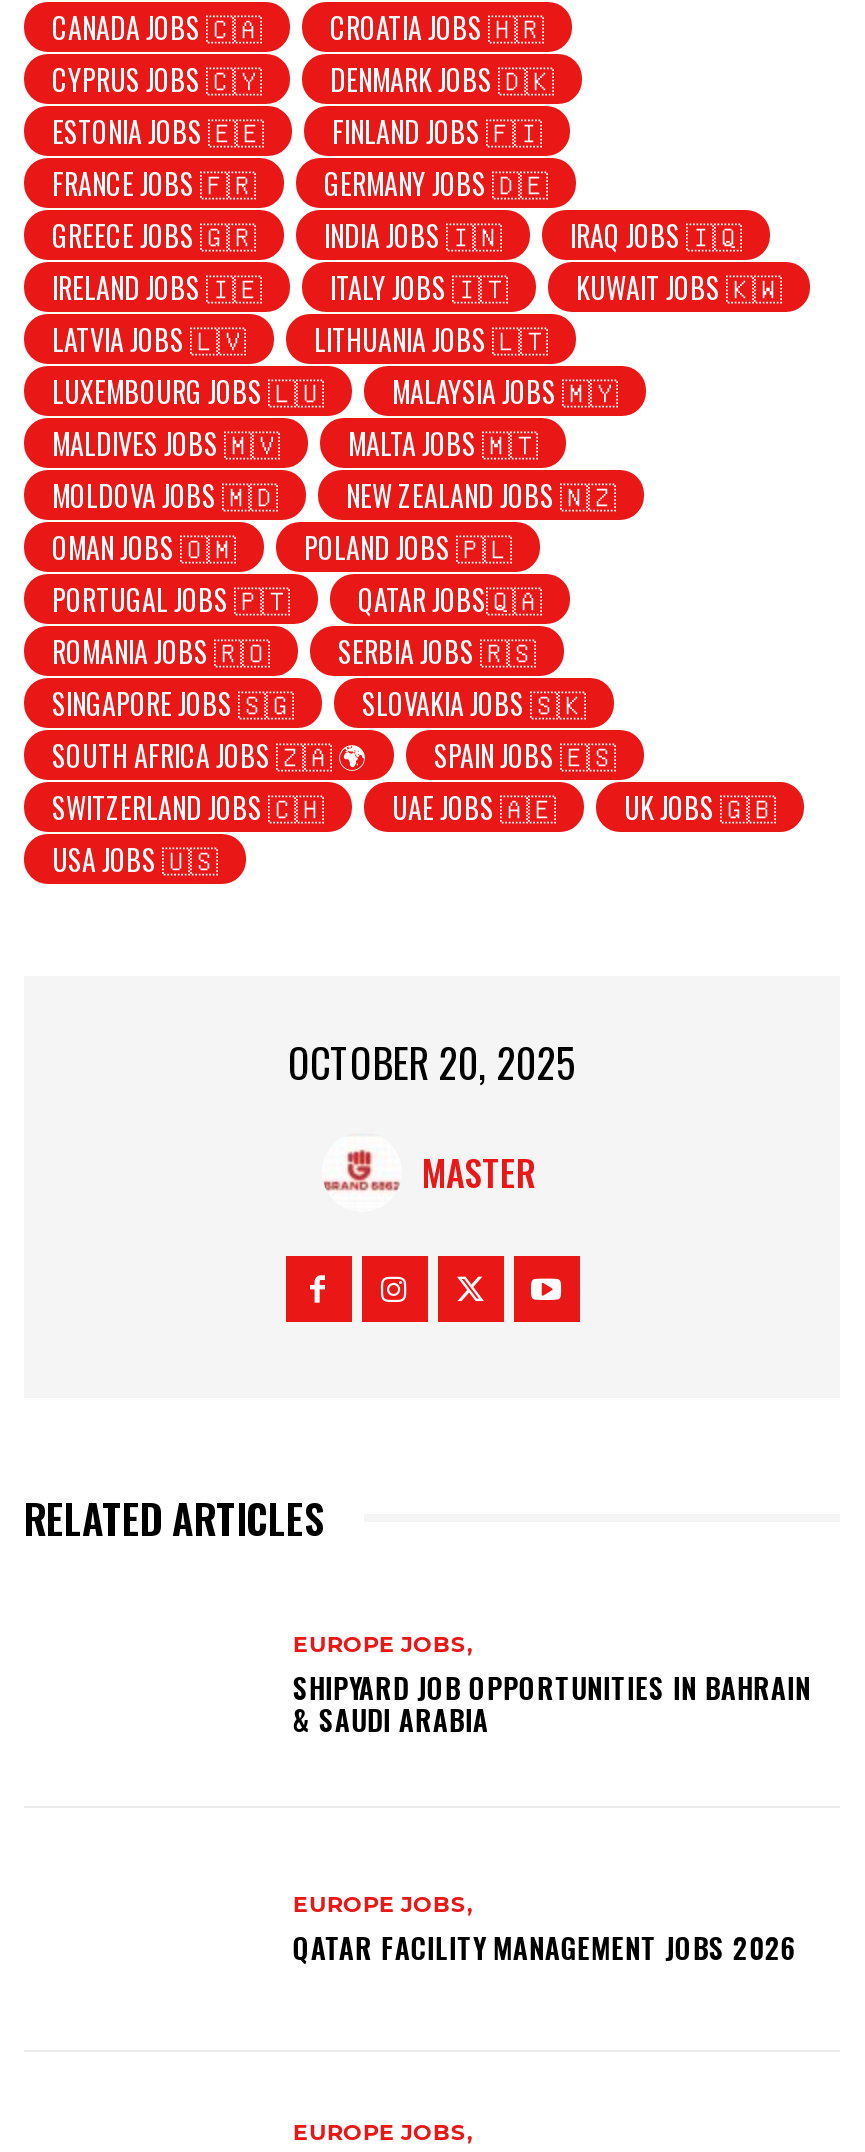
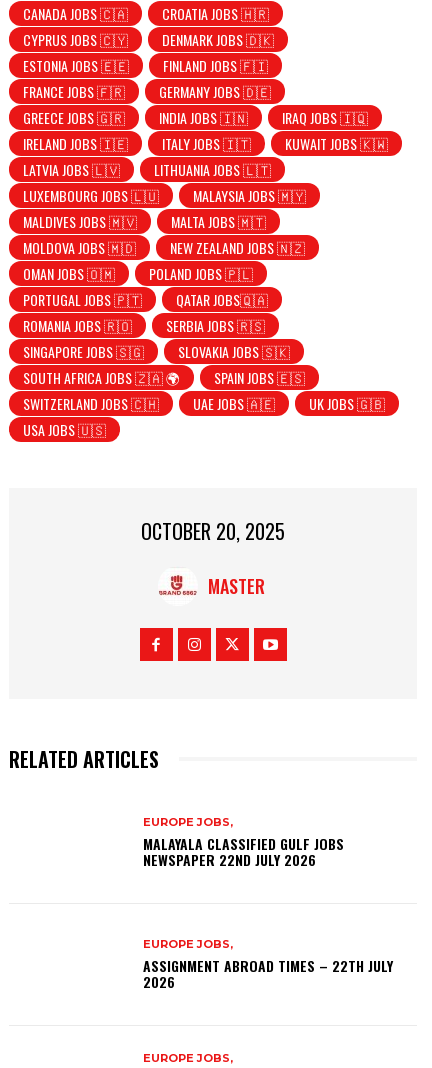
[293,1666,811,1740] SHIPYARD JOB OPPORTUNITIES IN BAHRAIN | & SAUDI ARABIA -> [143,833,344,870] MALAYALA CLASSIFIED GULF JOBS | NEWSPAPER 22ND JULY 2026
[293,1926,797,1968] QATAR FACILITY MANAGEMENT JOBS 2026 -> [143,955,393,992] ASSIGNMENT ABROAD TIMES – 22TH JULY | 2026

